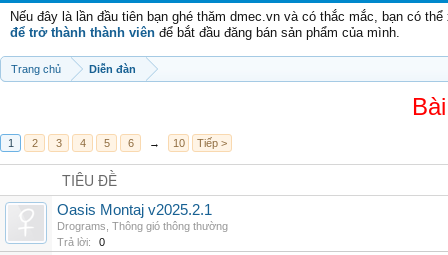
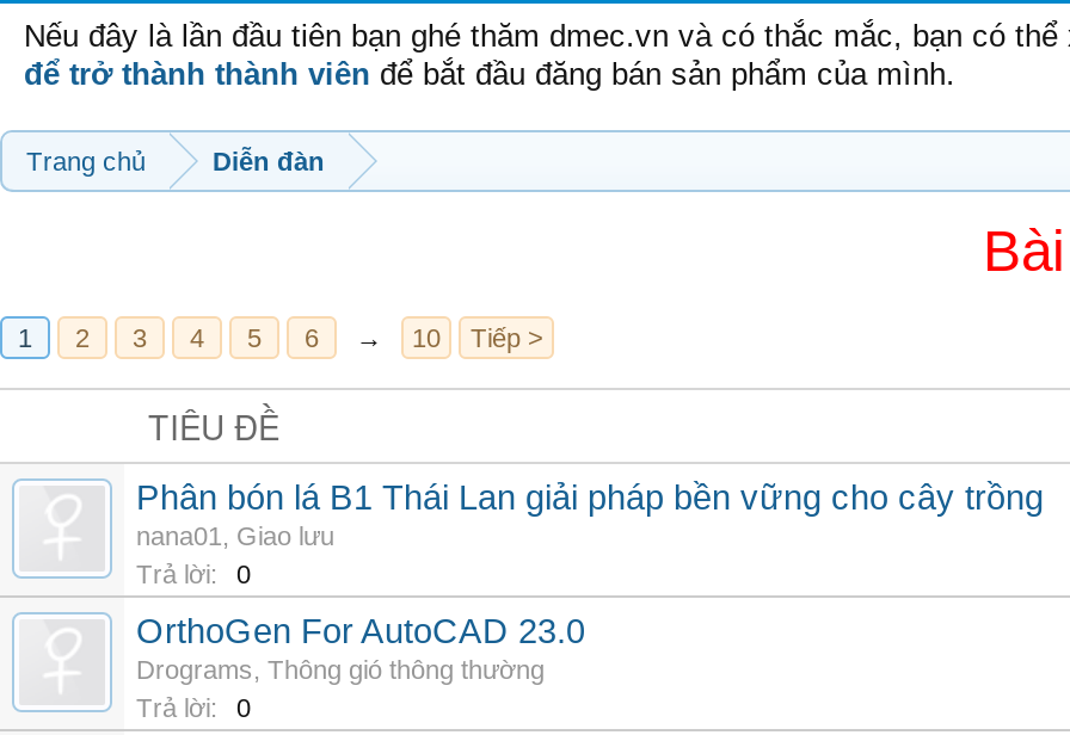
[57,202,212,218] Oasis Montaj v2025.2.1 -> [136,478,1044,650] Phân bón lá B1 Thái Lan giải pháp bền vững cho cây trồng | nana01, Giao lưu | Trả lời: | 0 | OrthoGen For AutoCAD 23.0

